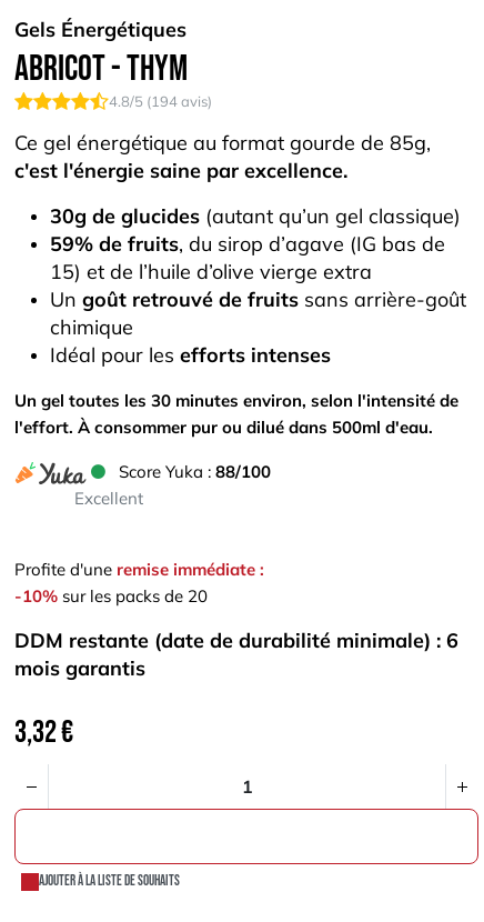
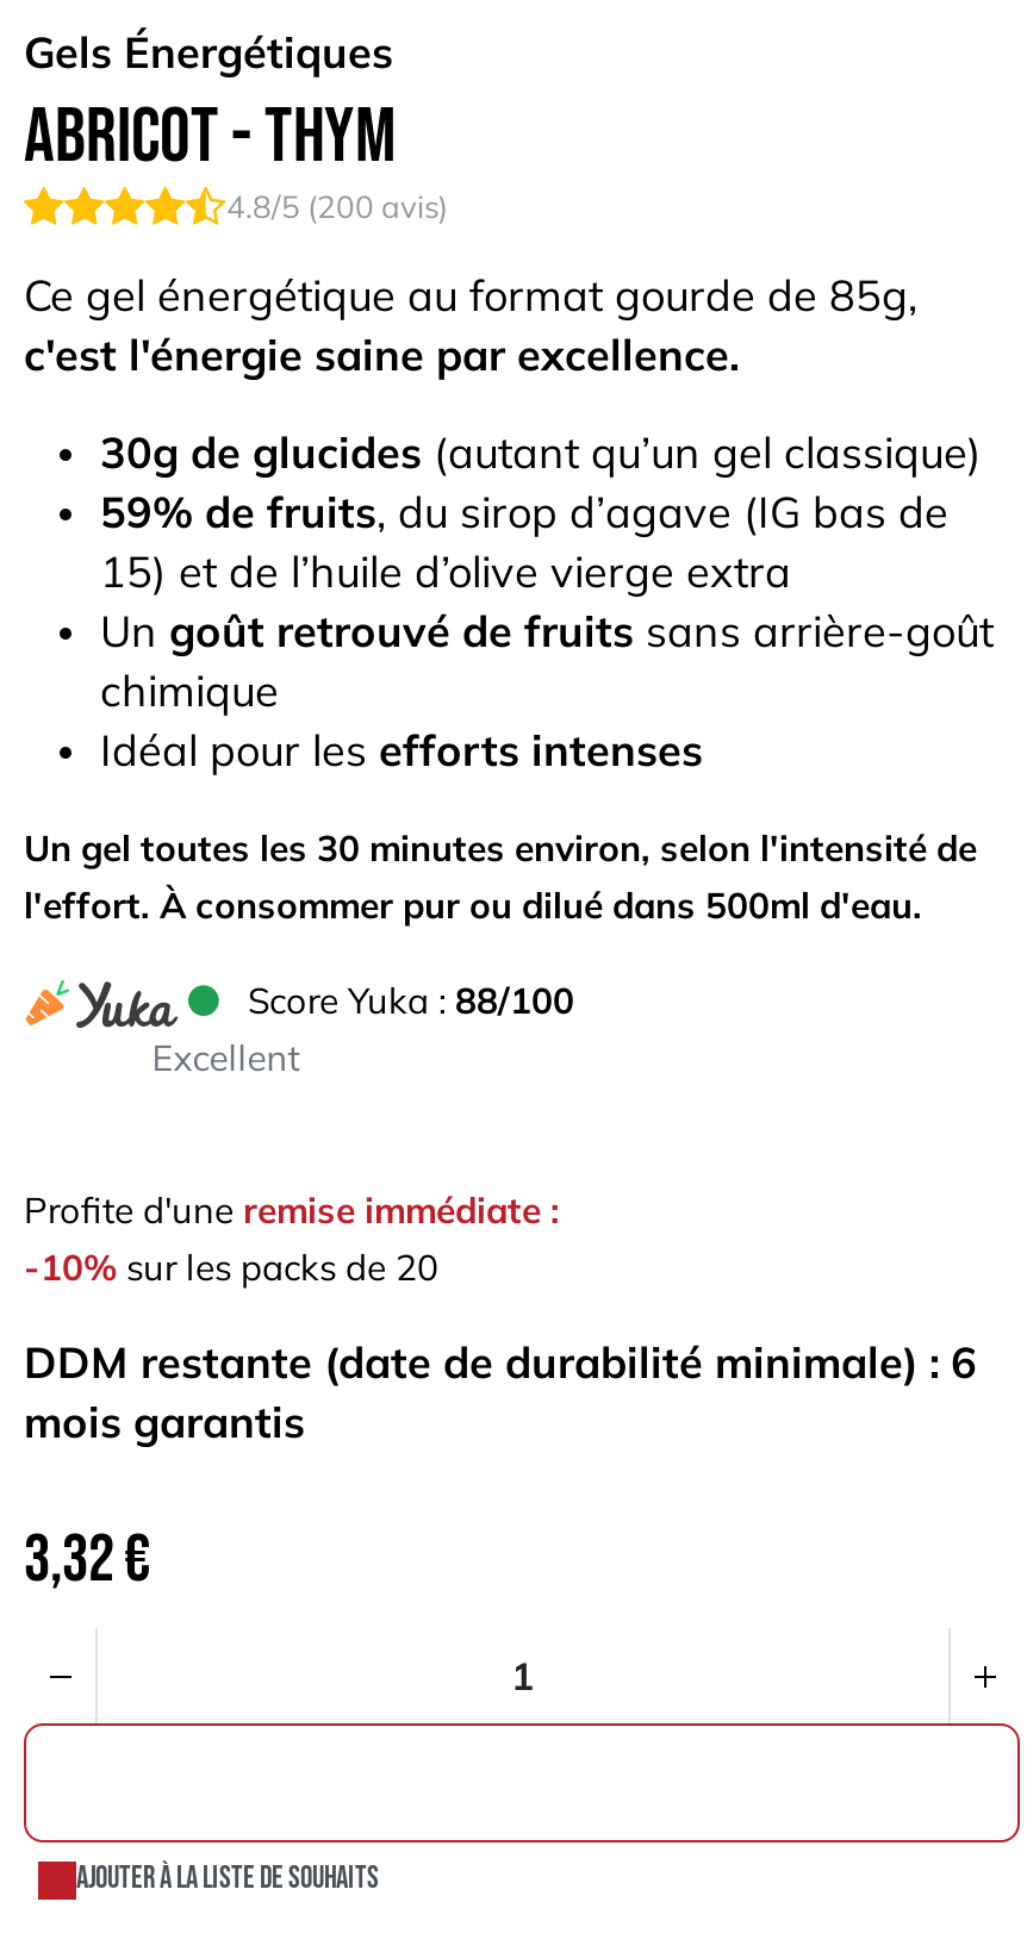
[109,92,212,110] 4.8/5 (194 avis) -> [226,187,448,225] 4.8/5 (200 avis)

